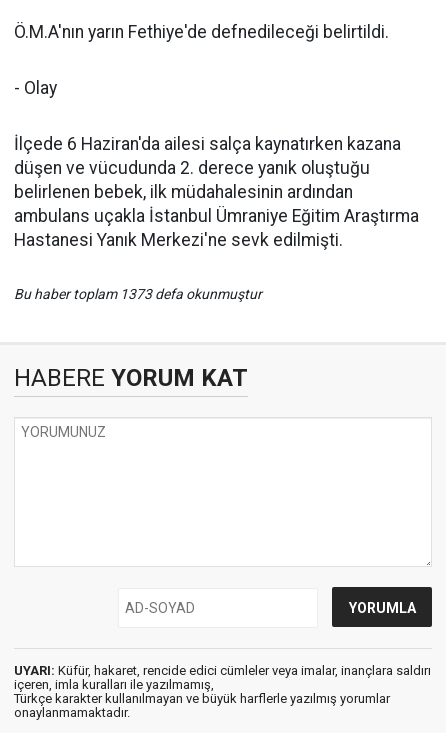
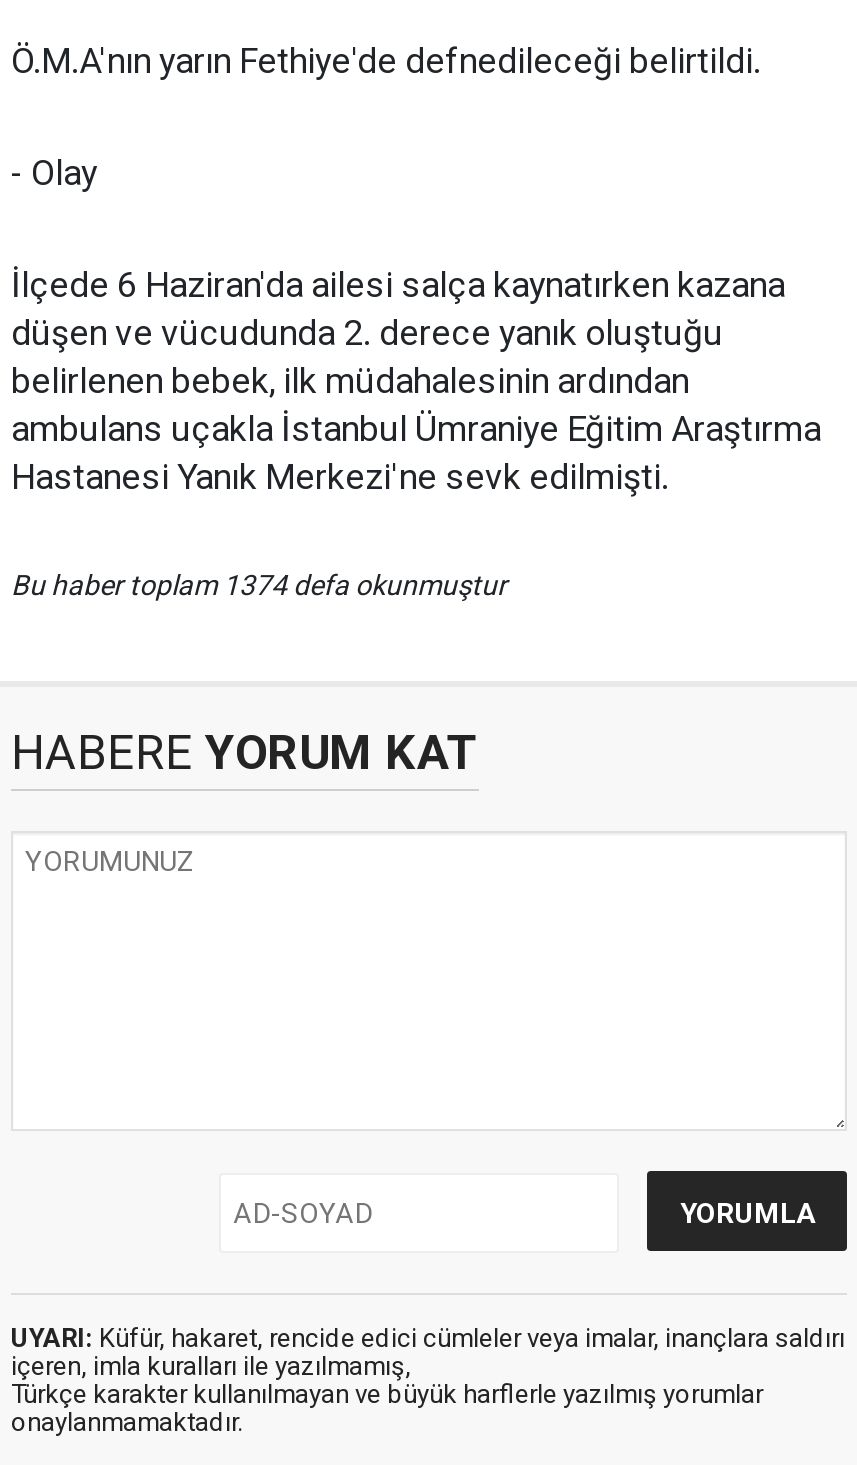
[14,286,262,302] Bu haber toplam 1373 defa okunmuştur -> [11,569,507,601] Bu haber toplam 1374 defa okunmuştur

